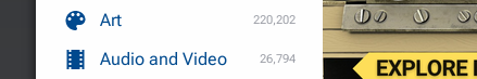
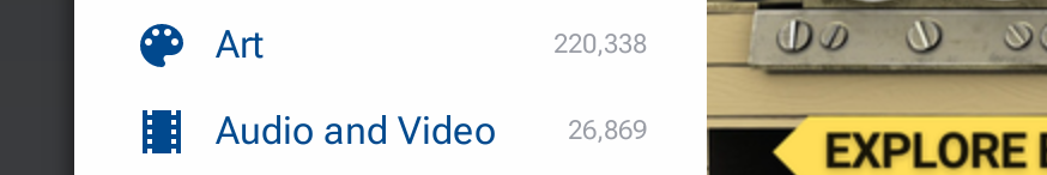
[253,13,296,27] 220,202 -> [553,29,647,60] 220,338
[260,52,296,66] 26,794 -> [568,115,647,146] 26,869

